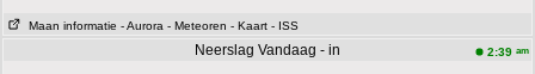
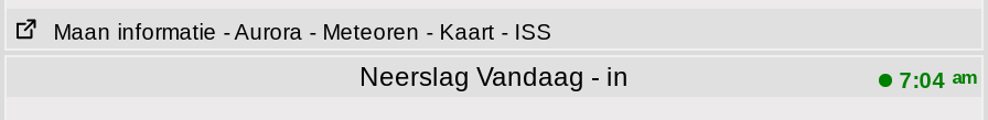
[483,44,529,58] 2:39 am -> [893,66,977,92] 7:04 am

